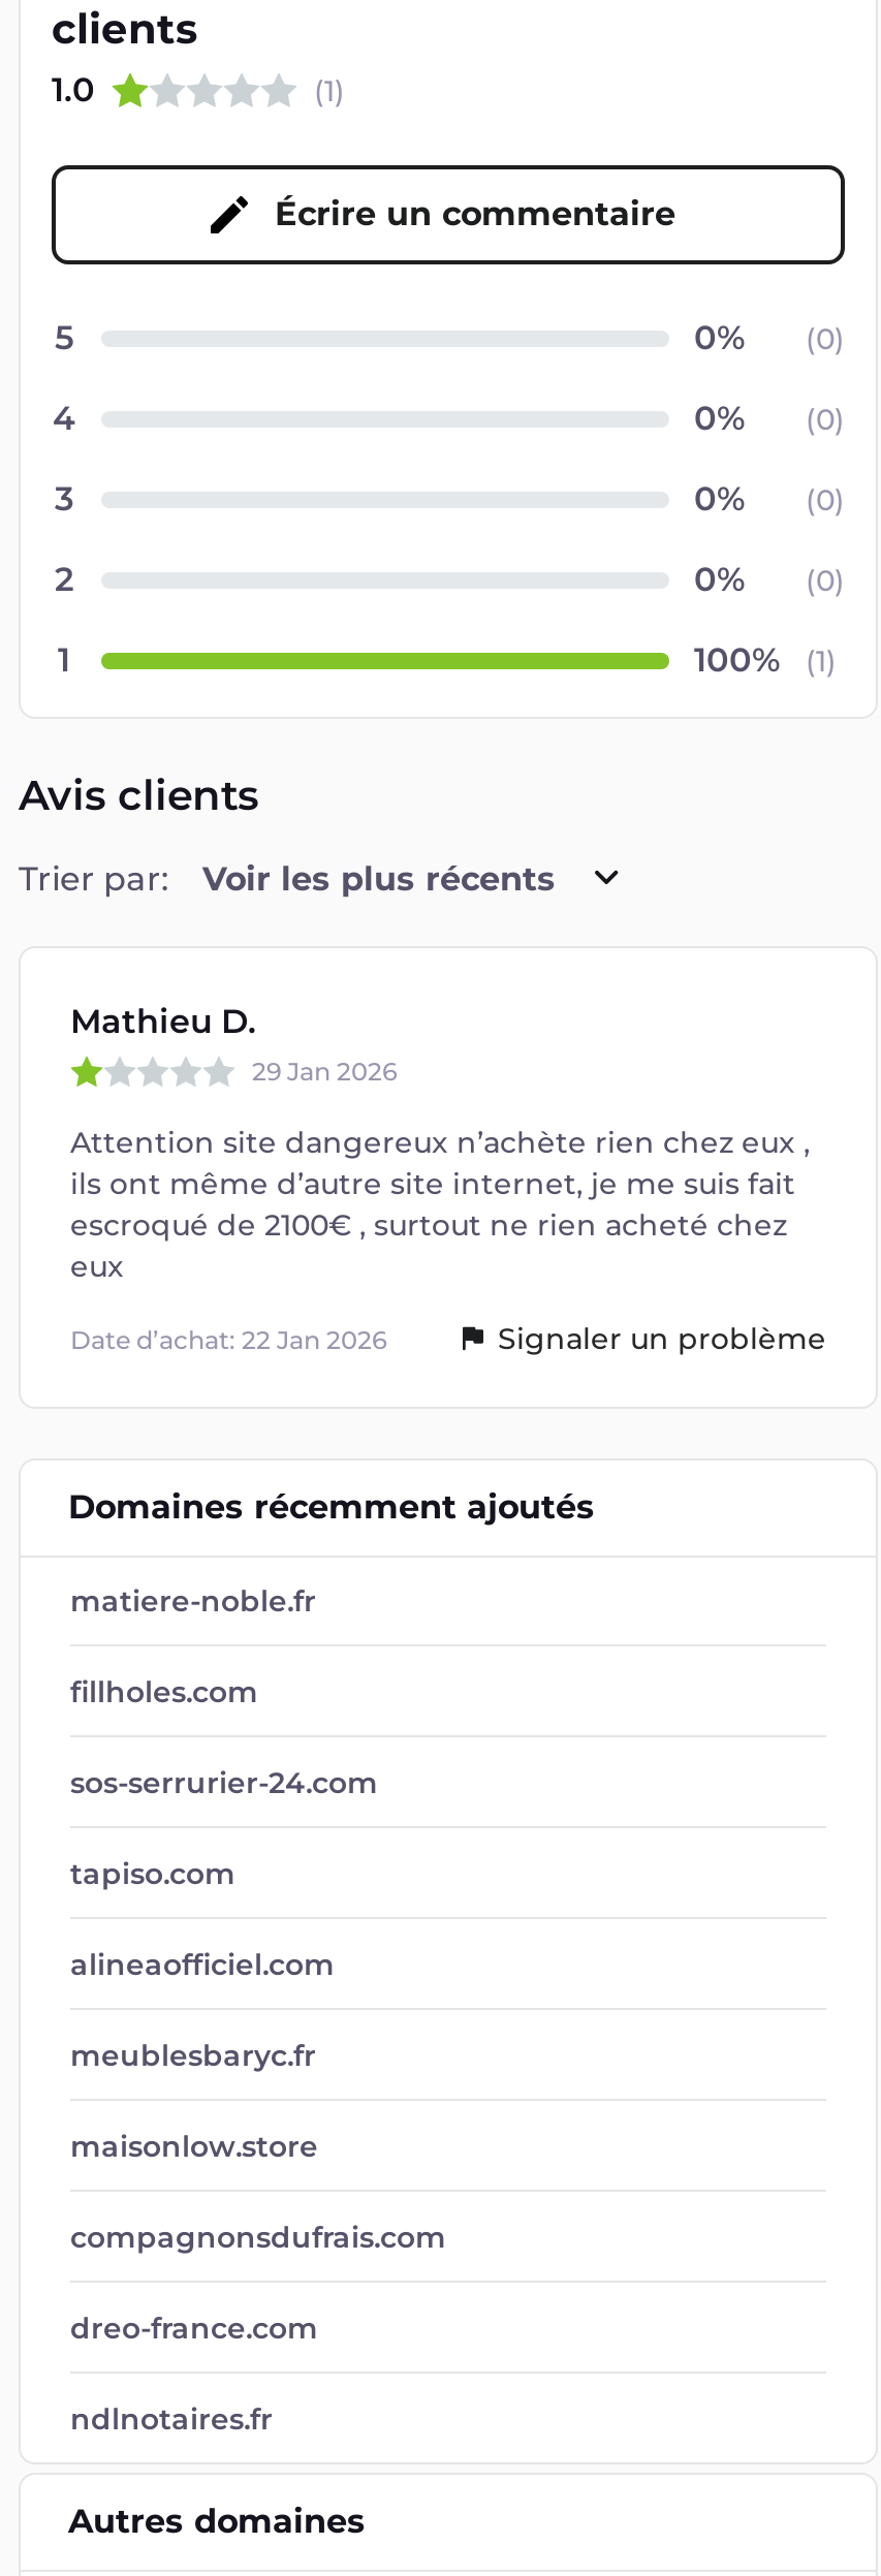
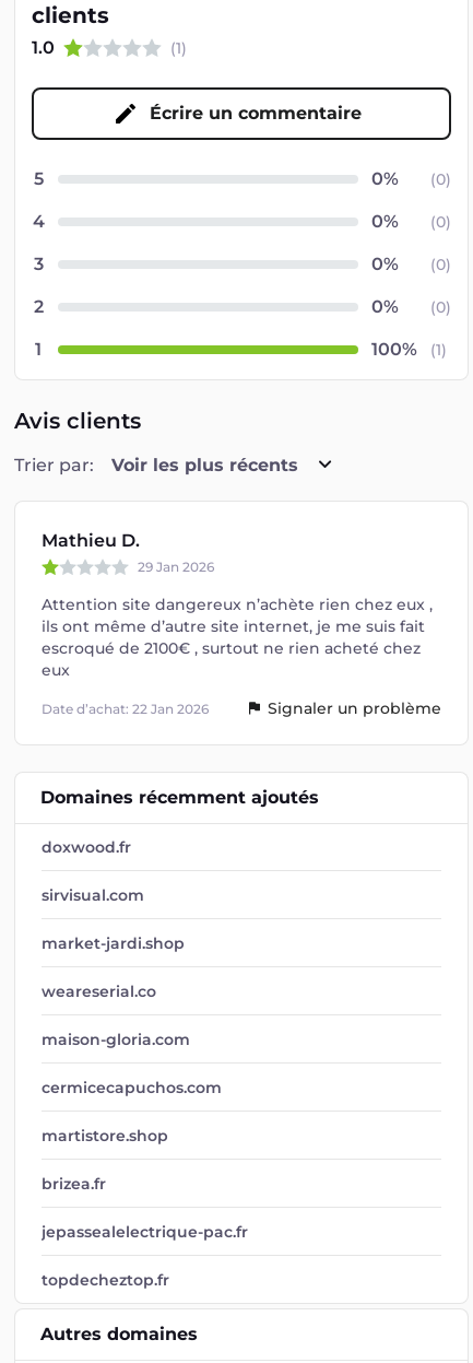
[70,1582,316,1620] matiere-noble.fr -> [42,837,131,857] doxwood.fr
[70,1673,258,1710] fillholes.com -> [42,885,144,905] sirvisual.com
[70,1764,378,1801] sos-serrurier-24.com -> [42,933,185,953] market-jardi.shop
[70,1855,235,1892] tapiso.com -> [42,982,156,1001] weareserial.co
[70,1946,335,1983] alineaofficiel.com -> [42,1030,190,1049] maison-gloria.com
[70,2037,316,2074] meublesbaryc.fr -> [42,1078,222,1097] cermicecapuchos.com
[70,2128,318,2165] maisonlow.store -> [42,1126,168,1145] martistore.shop
[70,2219,446,2256] compagnonsdufrais.com -> [42,1174,106,1194] brizea.fr
[70,2310,318,2347] dreo-france.com -> [42,1222,248,1242] jepassealelectrique-pac.fr
[70,2400,273,2438] ndlnotaires.fr -> [42,1270,169,1290] topdecheztop.fr

